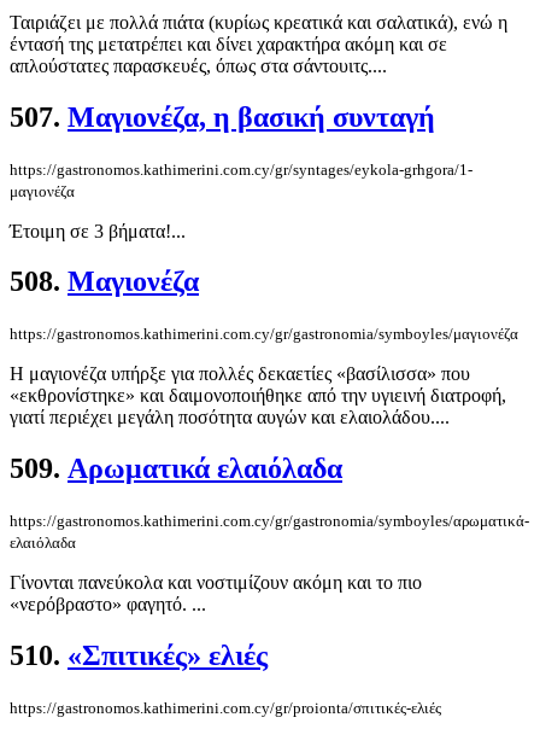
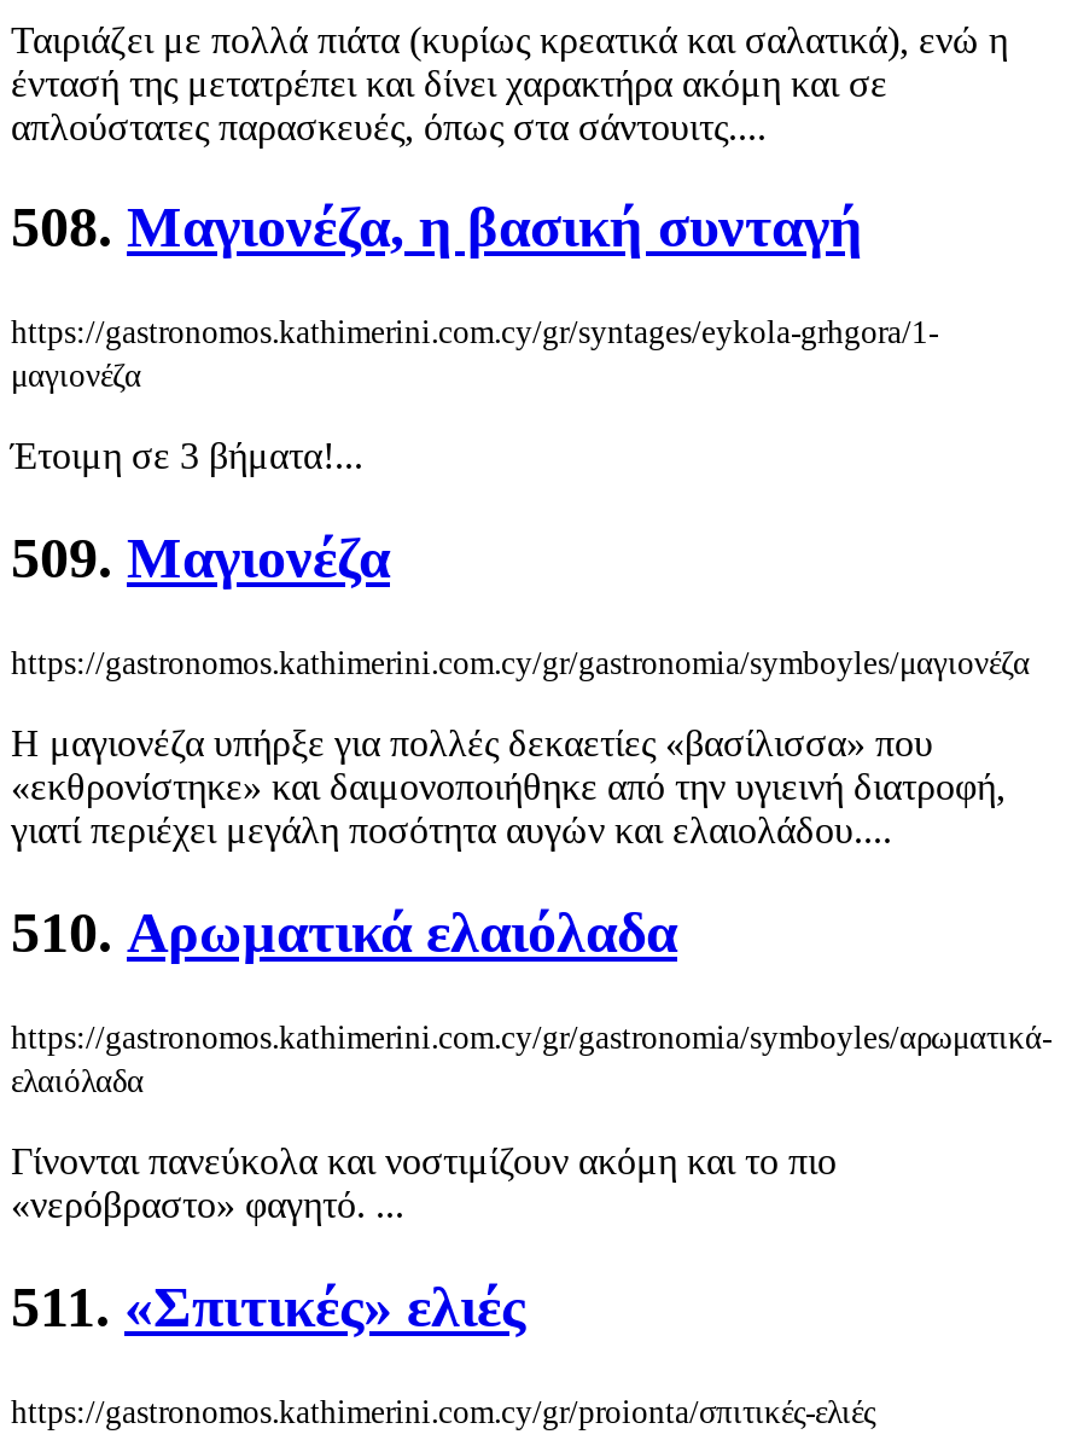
[10,101,435,132] 507. Μαγιονέζα, η βασική συνταγή -> [11,197,863,260] 508. Μαγιονέζα, η βασική συνταγή
[10,266,199,298] 508. Μαγιονέζα -> [11,528,390,591] 509. Μαγιονέζα
[10,453,342,484] 509. Αρωματικά ελαιόλαδα -> [11,902,677,965] 510. Αρωματικά ελαιόλαδα
[10,640,268,671] 510. «Σπιτικές» ελιές -> [11,1276,525,1339] 511. «Σπιτικές» ελιές

